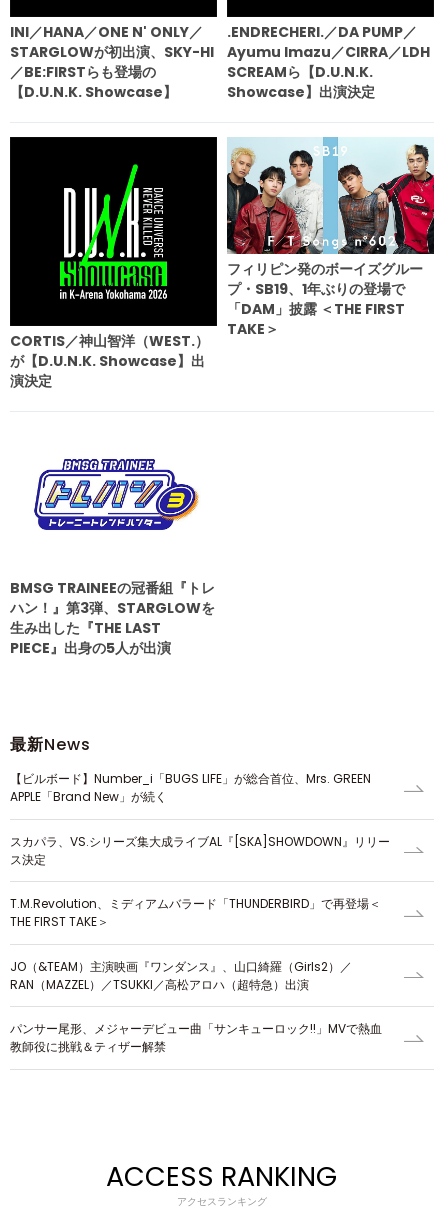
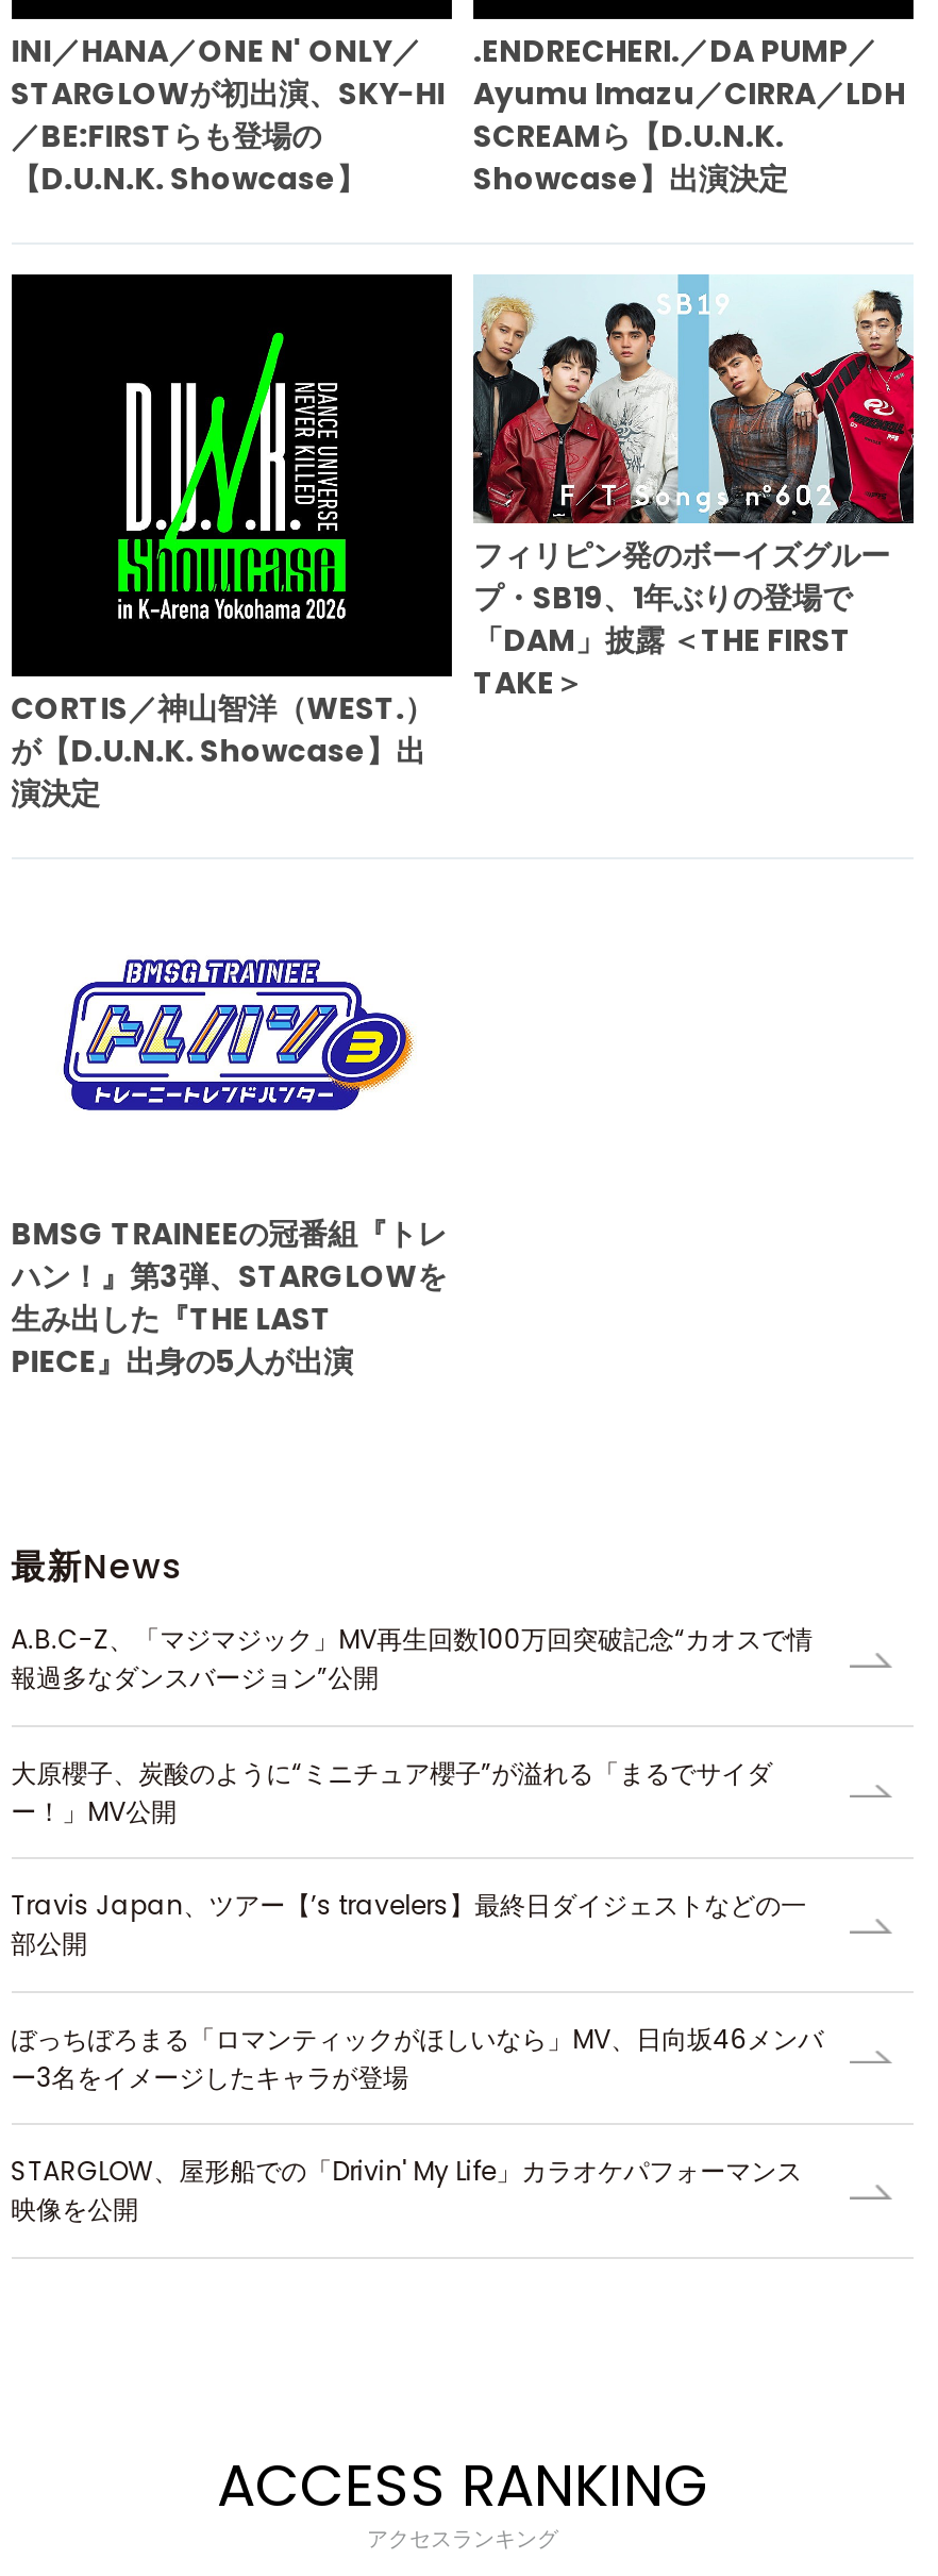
[10,770,371,805] 【ビルボード】Number_i「BUGS LIFE」が総合首位、Mrs. GREEN | APPLE「Brand New」が続く -> [11,1621,813,1696] A.B.C-Z、「マジマジック」MV再生回数100万回突破記念“カオスで情 | 報過多なダンスバージョン”公開
[10,833,390,868] スカパラ、VS.シリーズ集大成ライブAL『[SKA]SHOWDOWN』リリー | ス決定 -> [11,1754,772,1829] 大原櫻子、炭酸のように“ミニチュア櫻子”が溢れる「まるでサイダ | ー！」MV公開
[10,895,381,930] T.M.Revolution、ミディアムバラード「THUNDERBIRD」で再登場＜ | THE FIRST TAKE＞ -> [11,1887,806,1961] Travis Japan、ツアー【’s travelers】最終日ダイジェストなどの一 | 部公開
[10,957,352,992] JO（&TEAM）主演映画『ワンダンス』、山口綺羅（Girls2）／ | RAN（MAZZEL）／TSUKKI／高松アロハ（超特急）出演 -> [11,2020,823,2094] ぼっちぼろまる「ロマンティックがほしいなら」MV、日向坂46メンバ | ー3名をイメージしたキャラが登場
[10,1020,382,1055] パンサー尾形、メジャーデビュー曲「サンキューロック!!」MVで熱血 | 教師役に挑戦＆ティザー解禁 -> [11,2153,802,2227] STARGLOW、屋形船での「Drivin' My Life」カラオケパフォーマンス | 映像を公開

